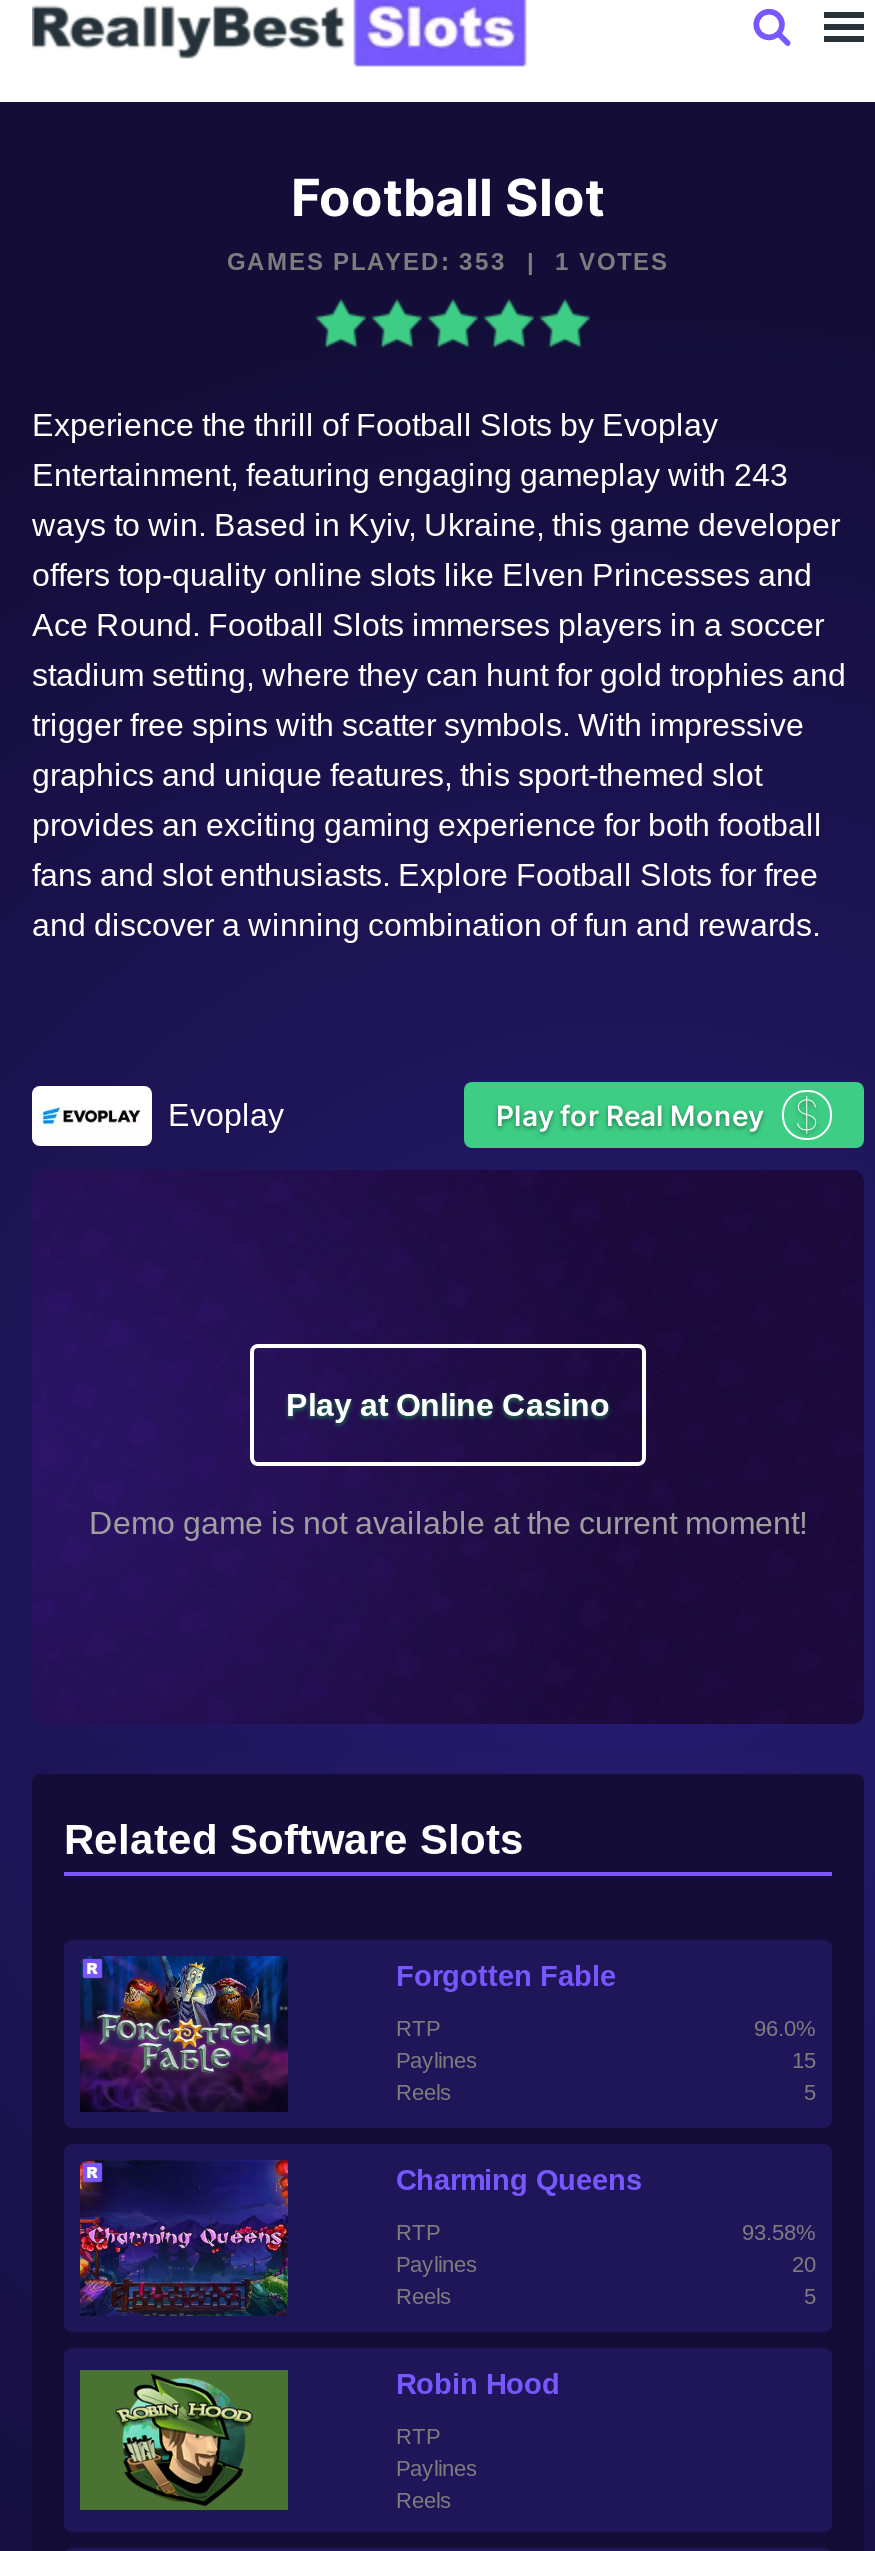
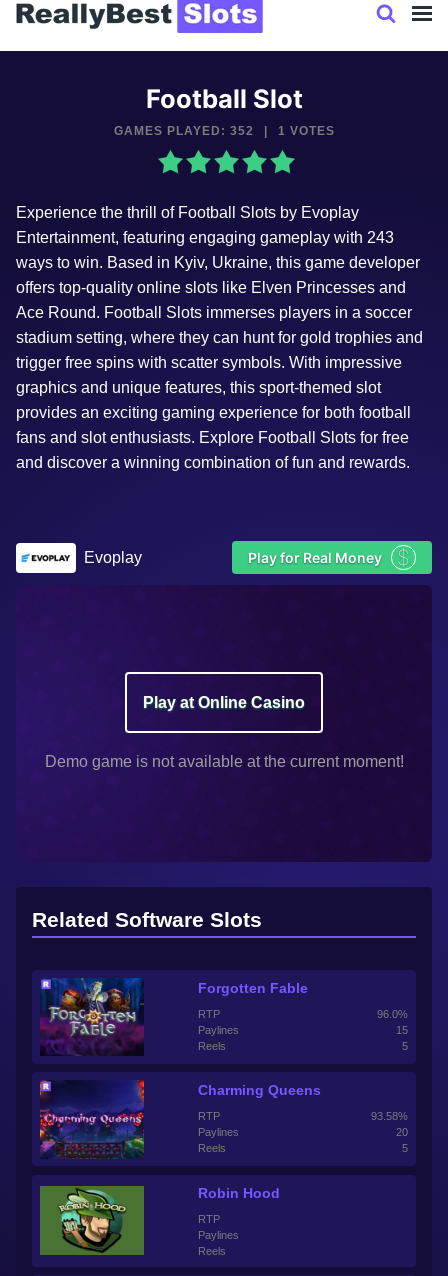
[227,247,507,275] GAMES PLAYED: 353 -> [113,124,253,138] GAMES PLAYED: 352

